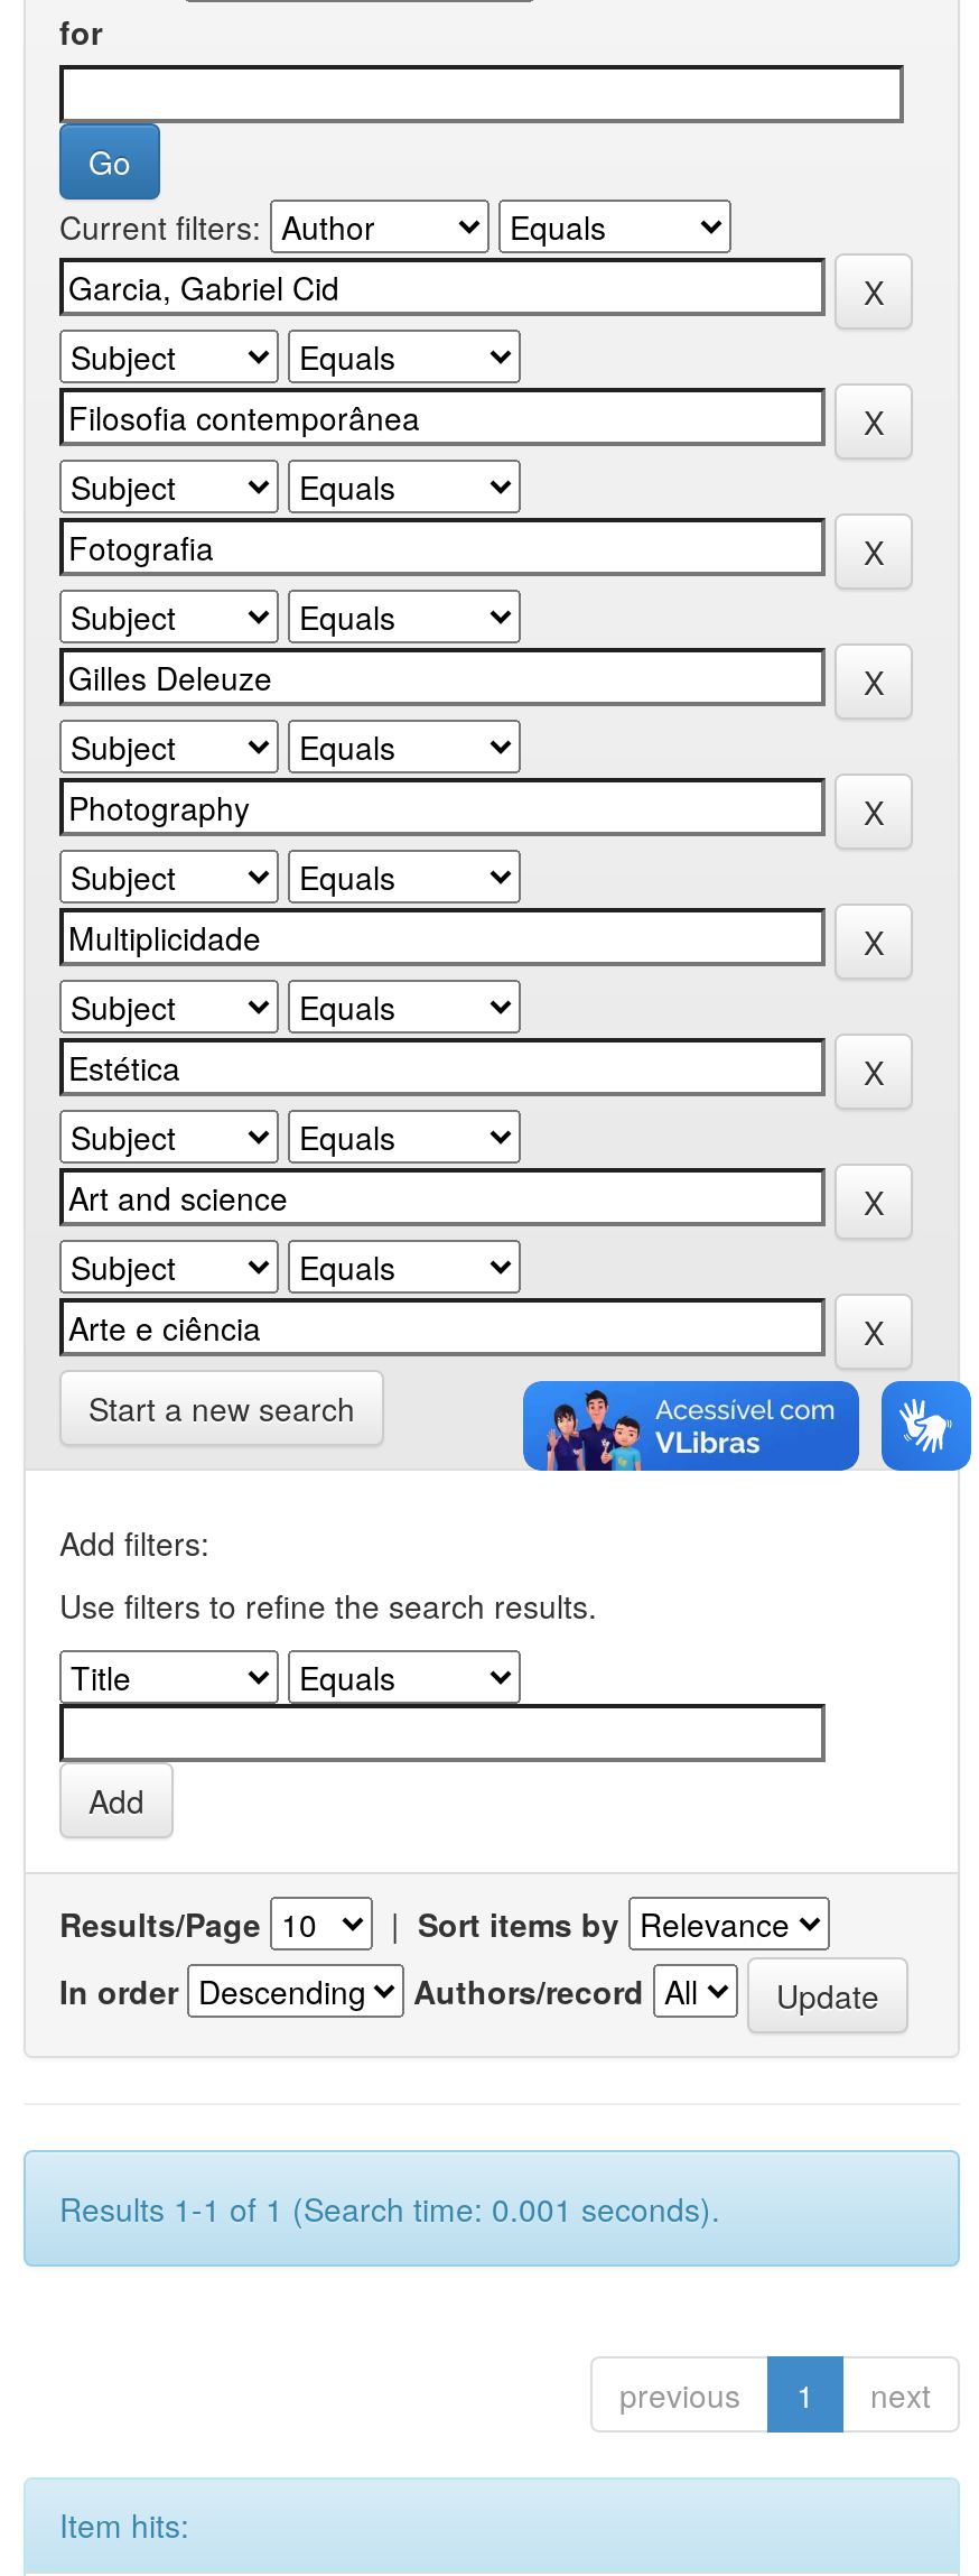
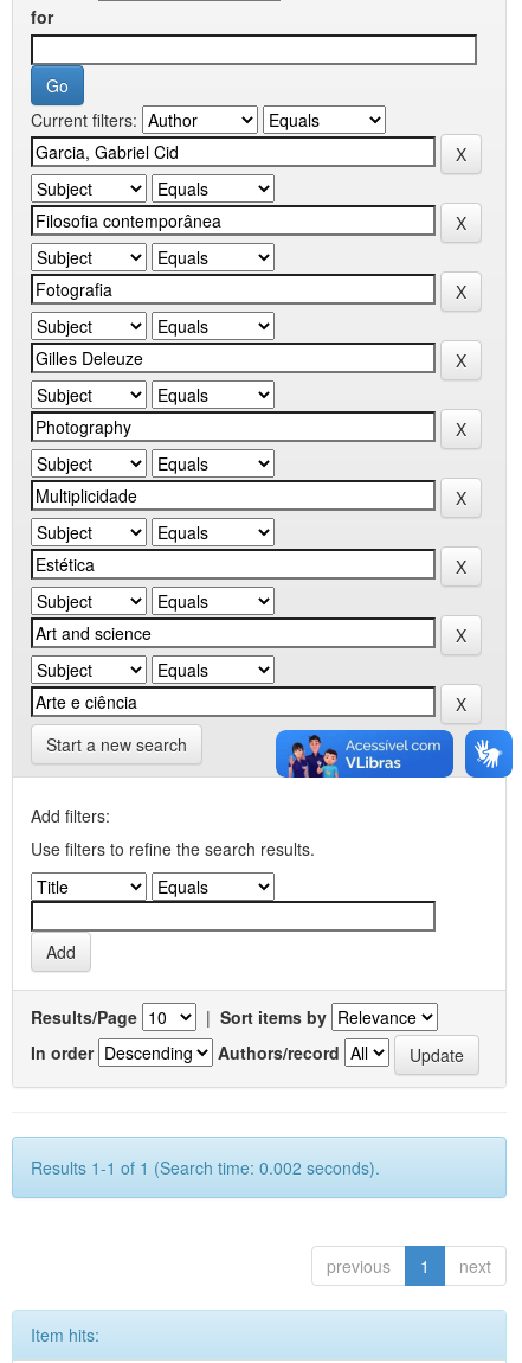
[59,2186,720,2231] Results 1-1 of 1 (Search time: 0.001 seconds). -> [31,1156,380,1179] Results 1-1 of 1 (Search time: 0.002 seconds).

